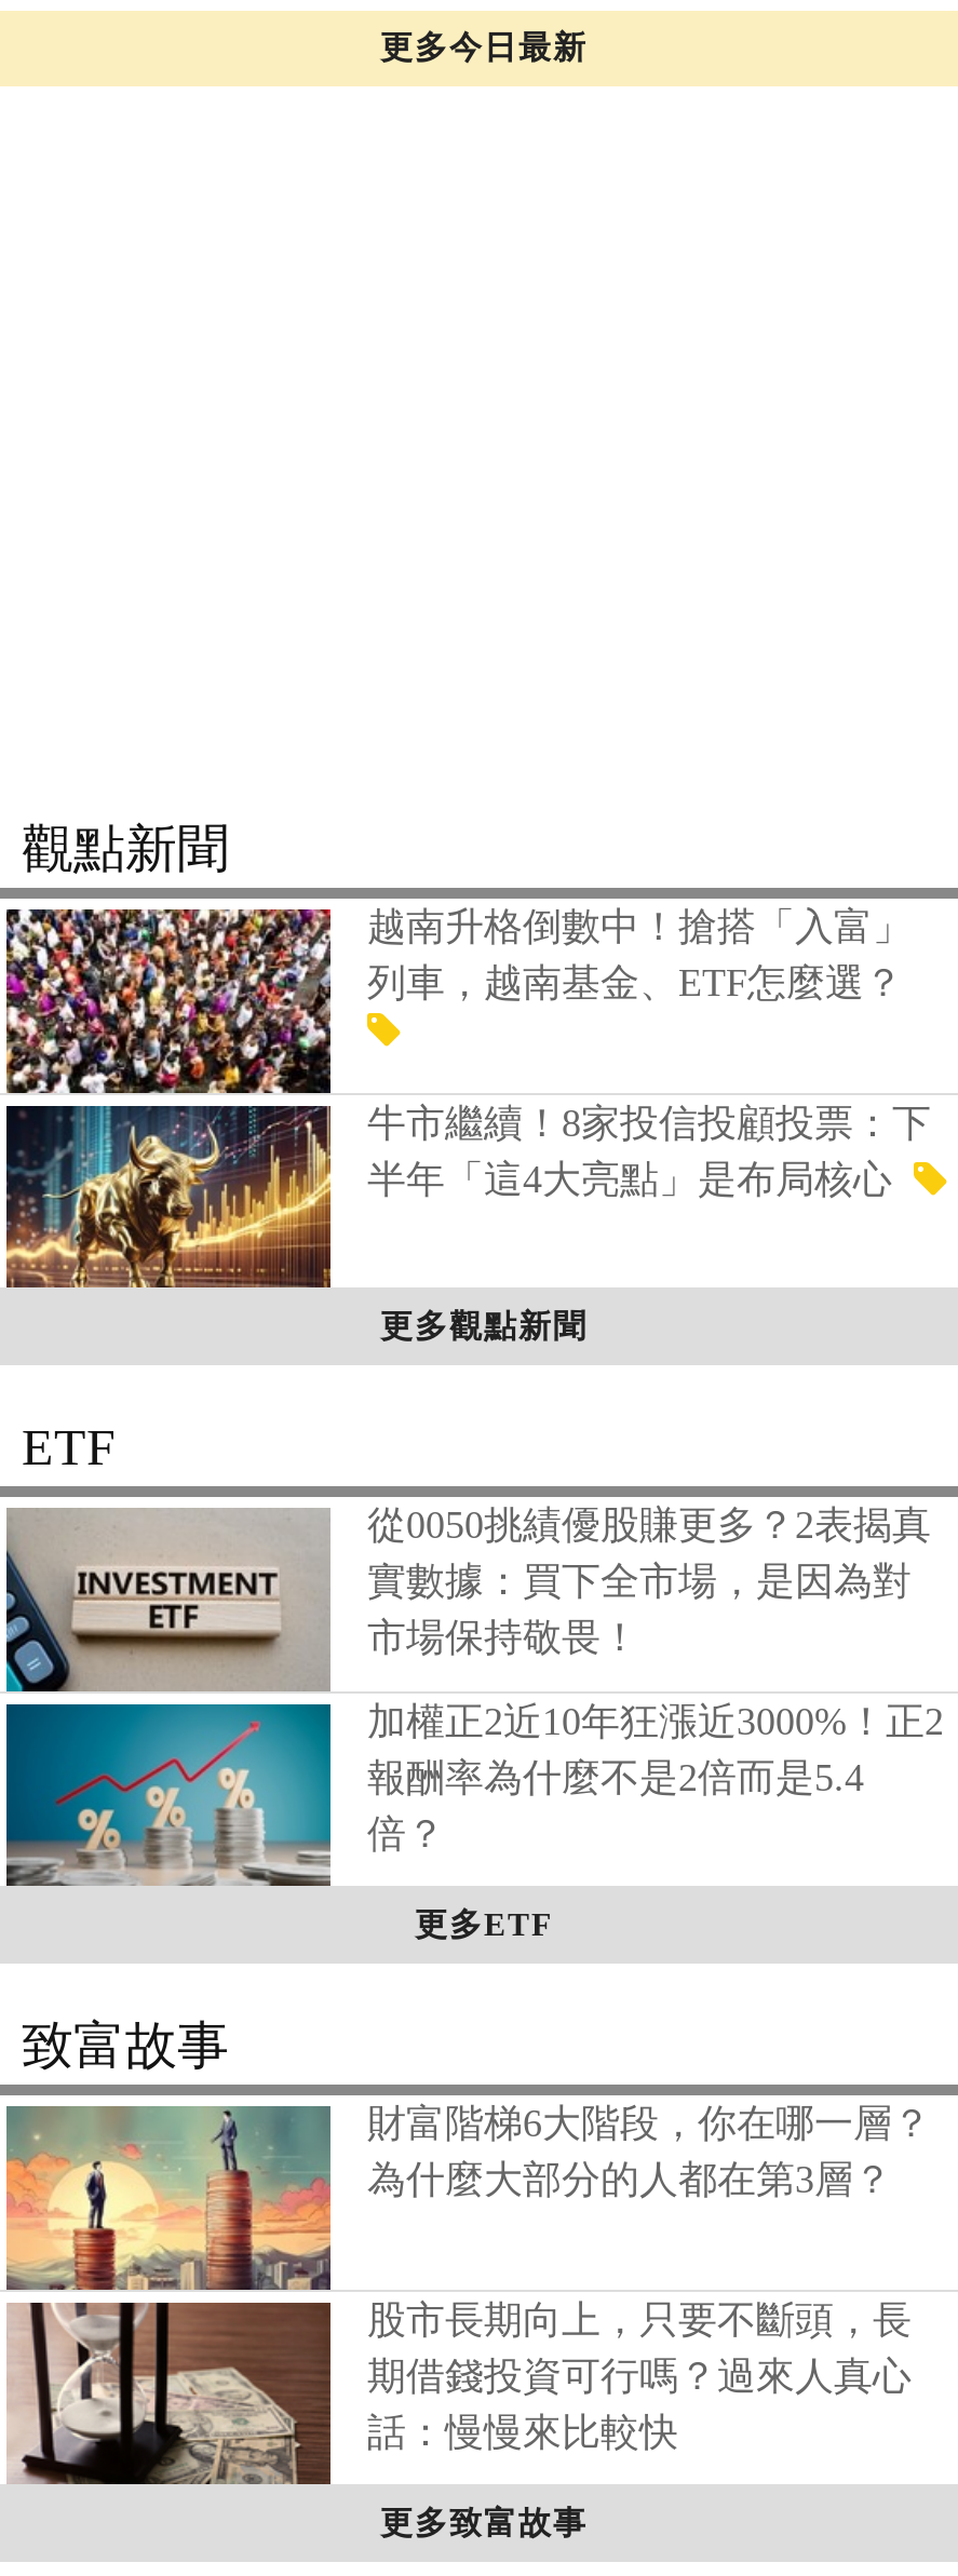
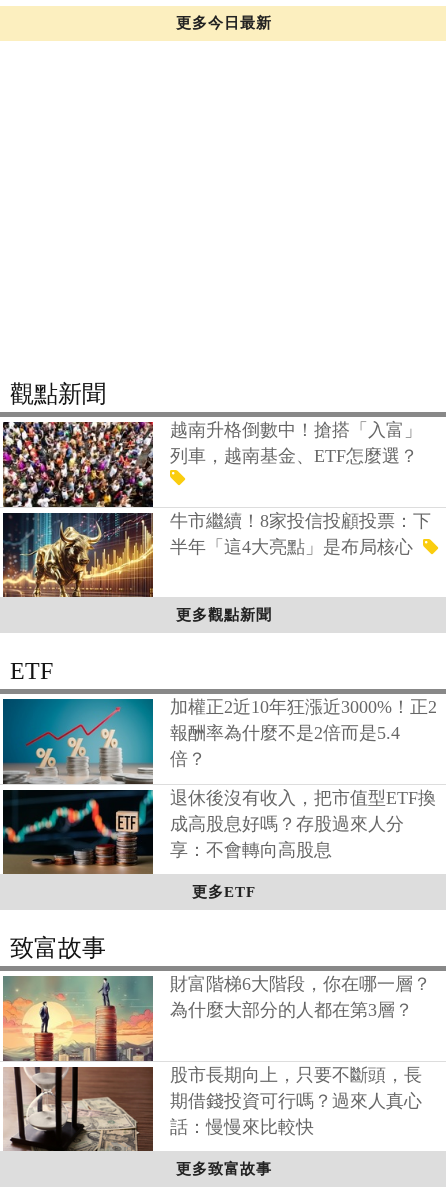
[6,1504,931,1691] [image] | 從0050挑績優股賺更多？2表揭真 | 實數據：買下全市場，是因為對 | 市場保持敬畏！ -> none
moved [367,1700,944,1855] -> [170,697,437,769]: 加權正2近10年狂漲近3000%！正2 | 報酬率為什麼不是2倍而是5.4 | 倍？
none -> [3,788,436,874] [image] | 退休後沒有收入，把市值型ETF換 | 成高股息好嗎？存股過來人分 | 享：不會轉向高股息

